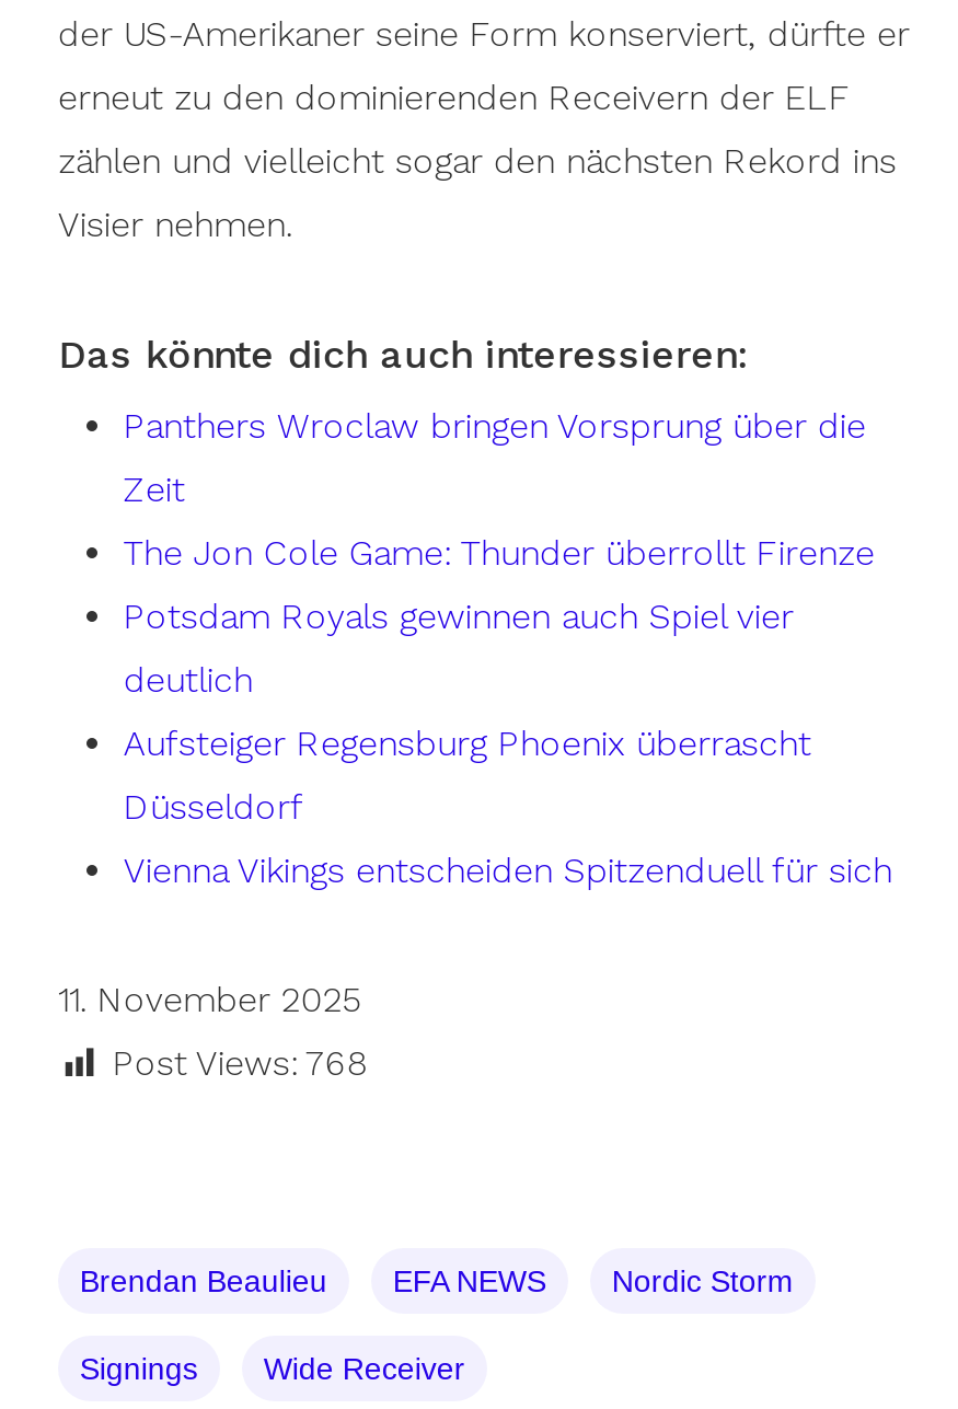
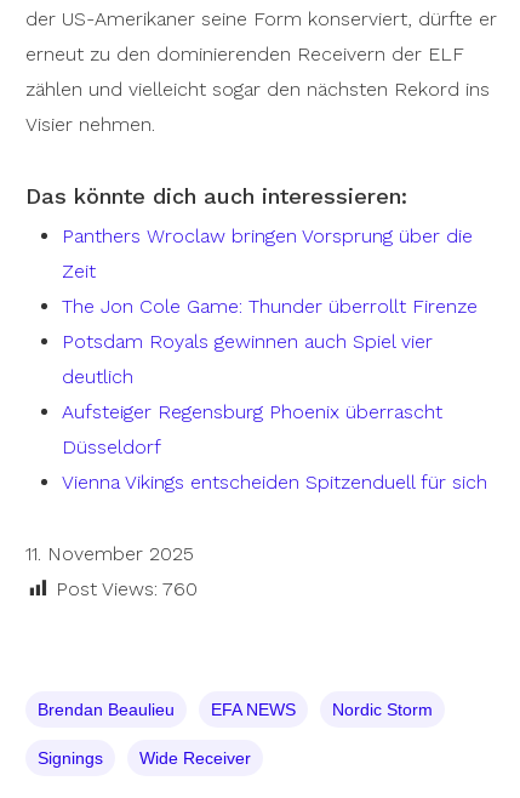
[113,1042,369,1084] Post Views: 768 -> [56,577,197,600] Post Views: 760

